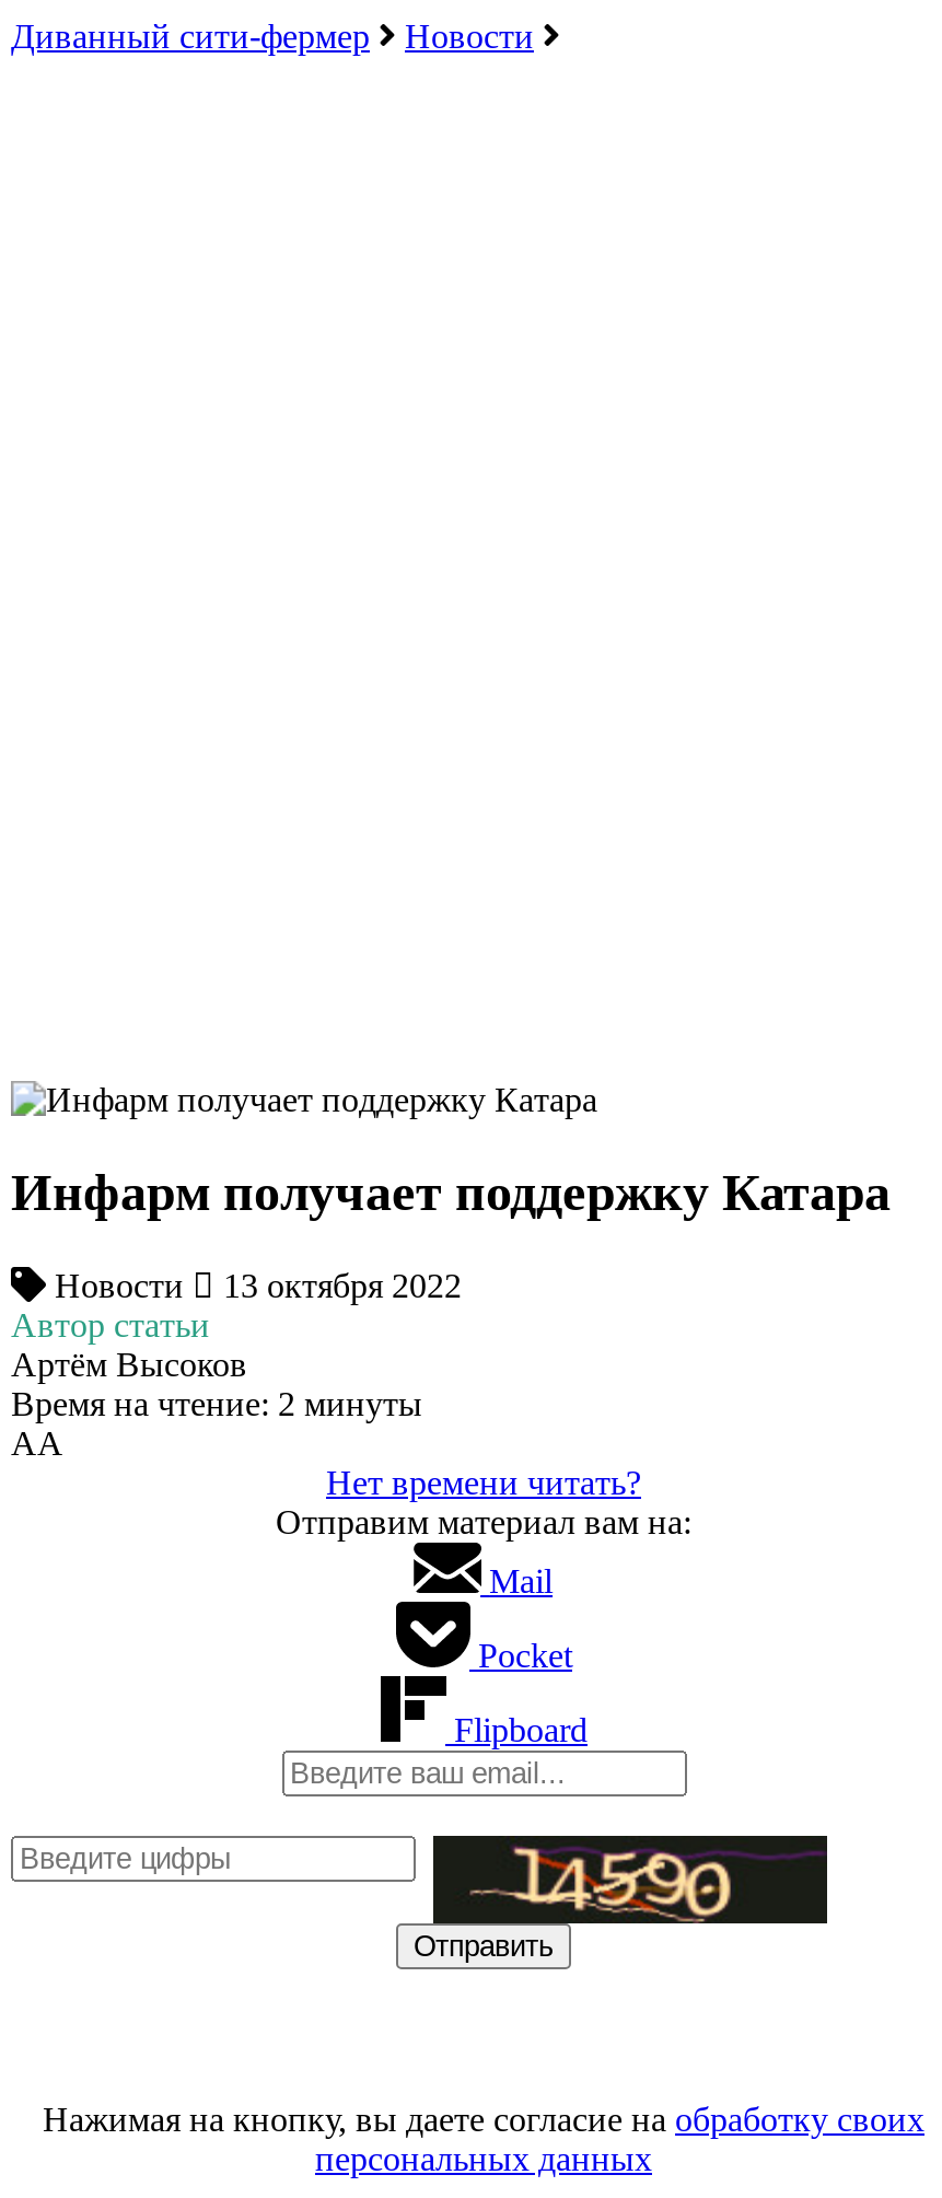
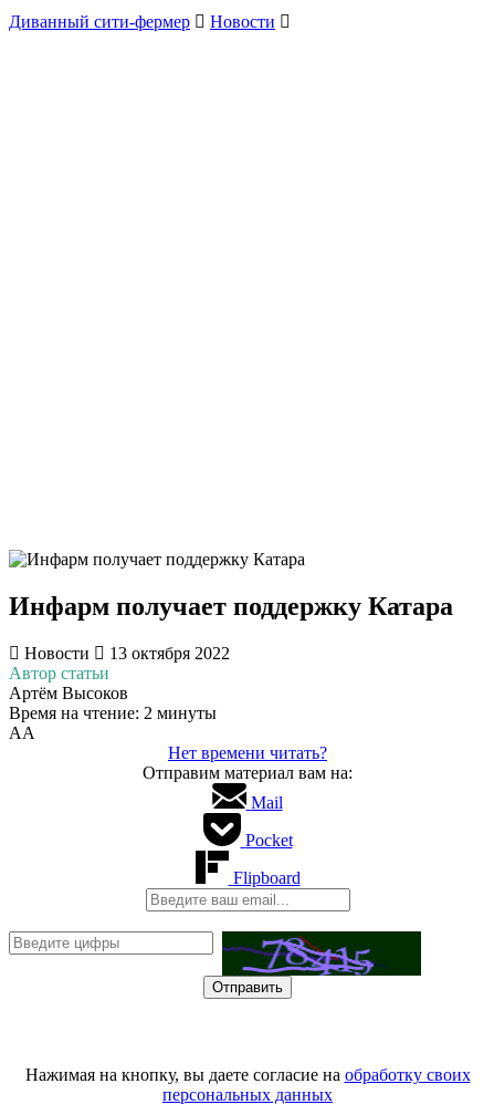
[433,1842,827,1926] [image] -> [222,936,419,977] [image]

